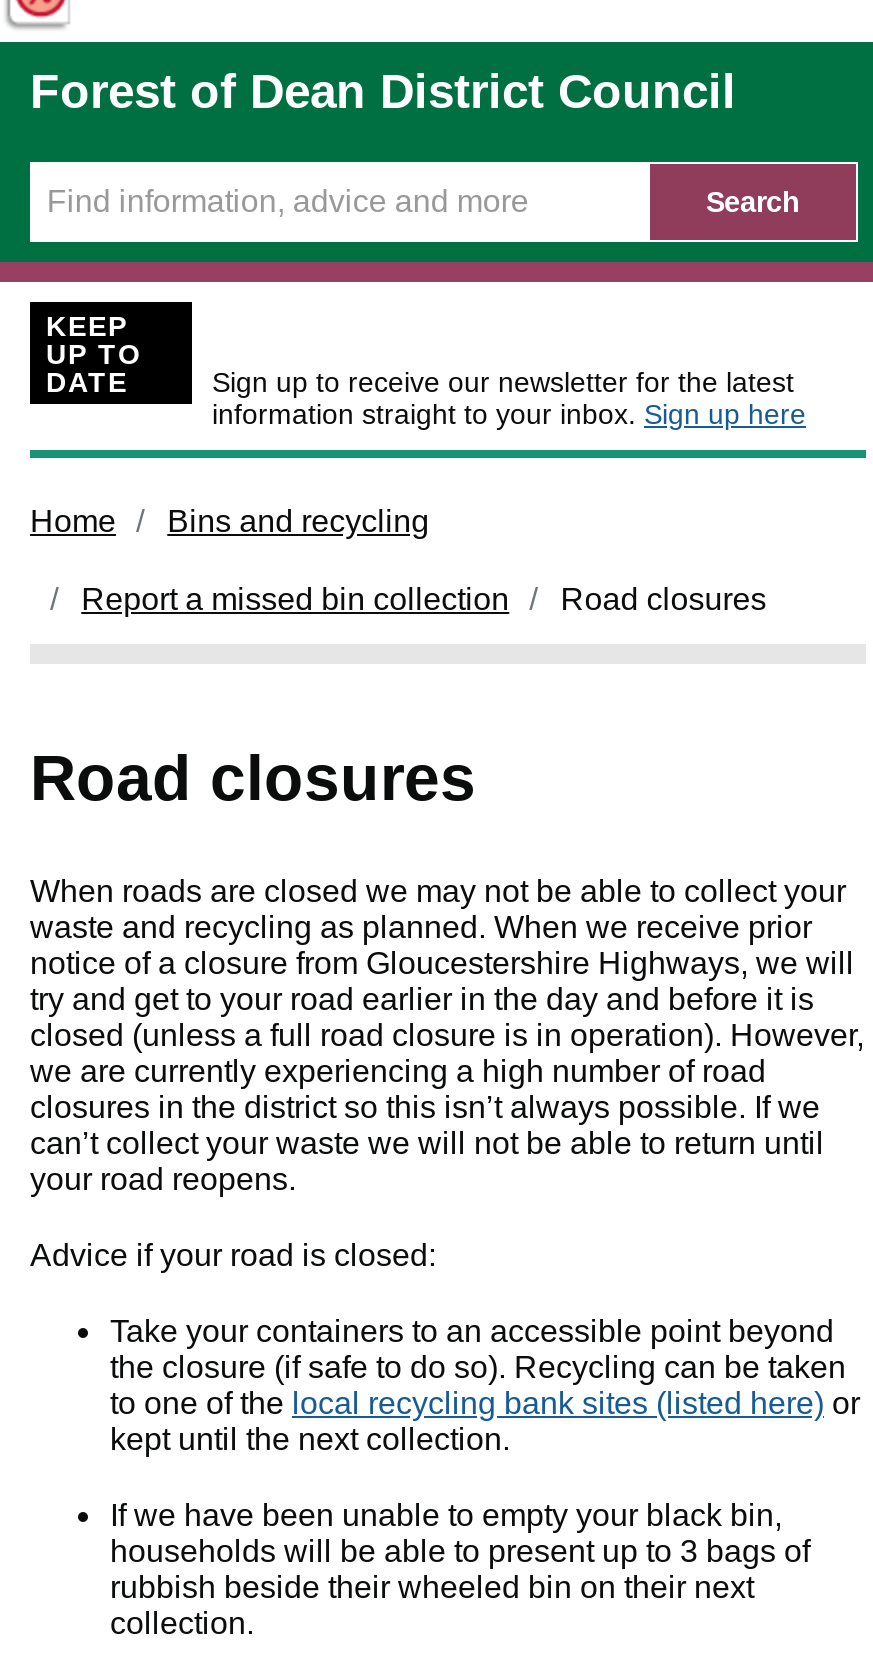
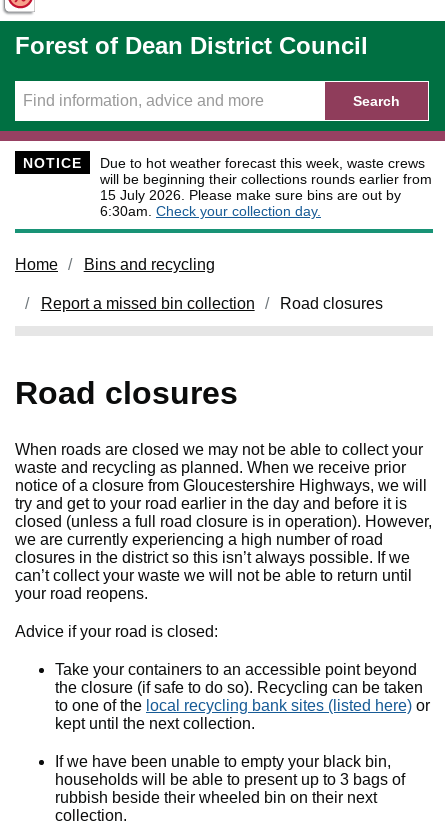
[46,310,806,430] KEEP | UP TO | DATE | Sign up to receive our newsletter for the latest | information straight to your inbox. Sign up here -> [23,155,432,219] NOTICE | Due to hot weather forecast this week, waste crews | will be beginning their collections rounds earlier from | 15 July 2026. Please make sure bins are out by | 6:30am. Check your collection day.

